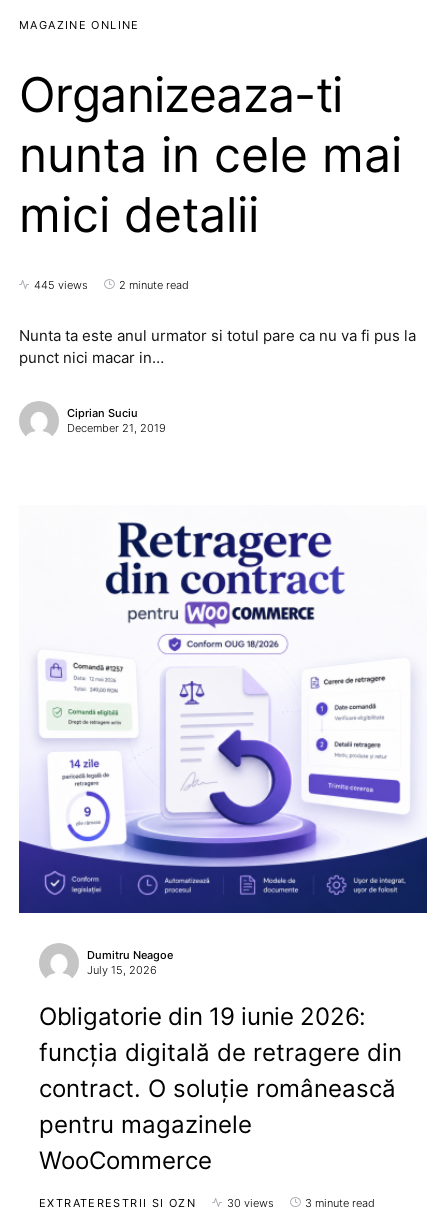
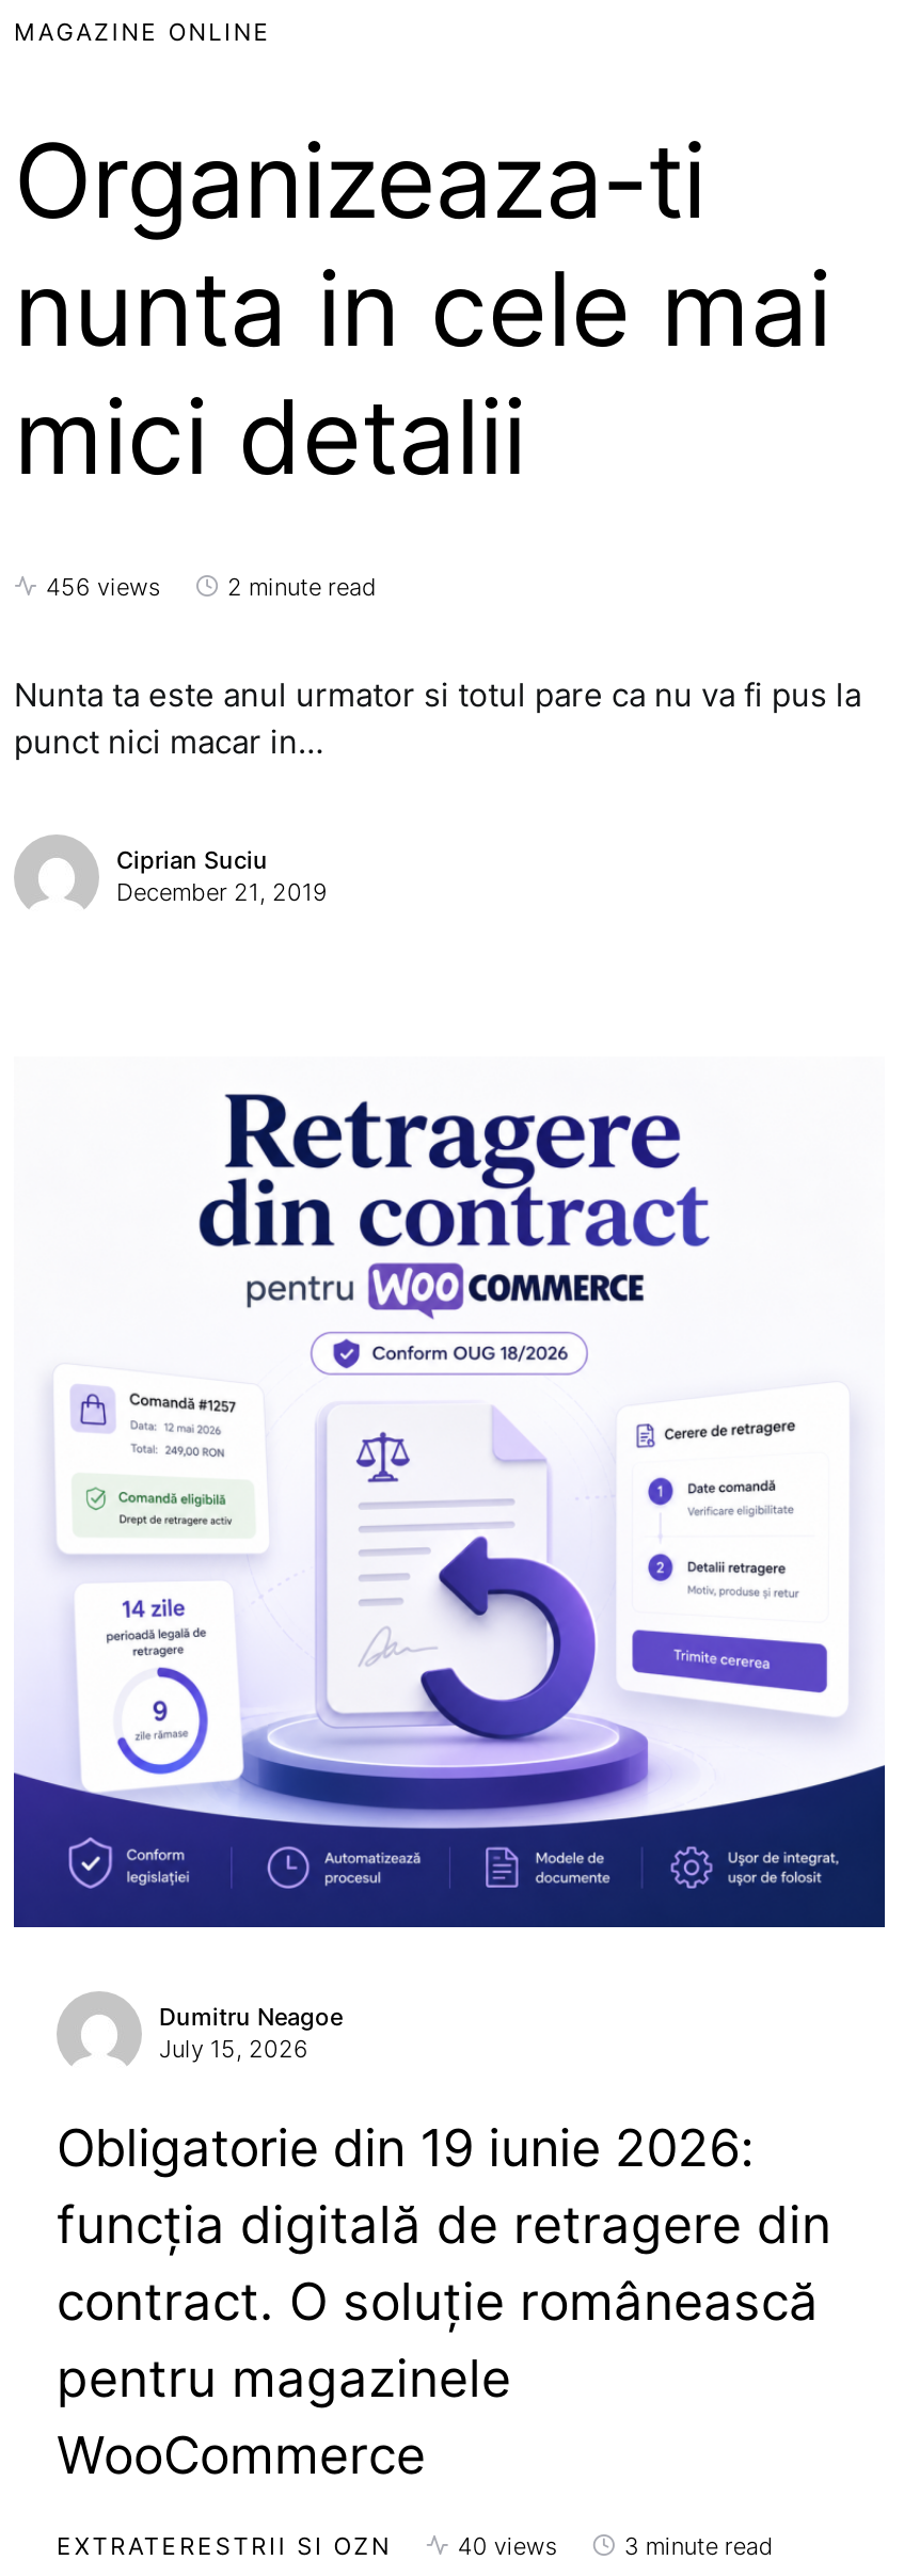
[34,278,88,292] 445 views -> [46,571,161,601] 456 views
[227,1196,274,1210] 30 views -> [458,2530,558,2560] 40 views

